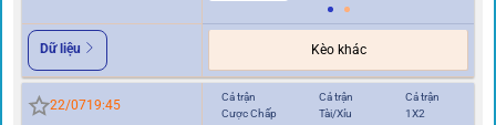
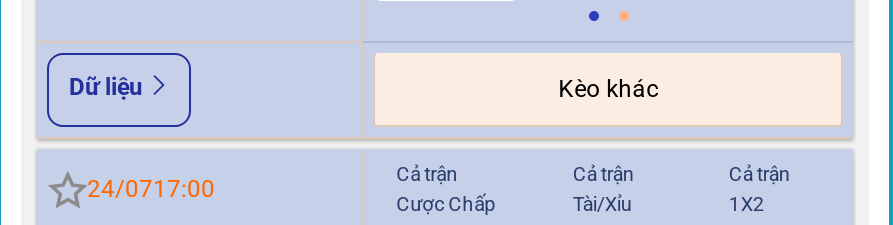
[50,97,121,112] 22/0719:45 -> [87,175,215,203] 24/0717:00

